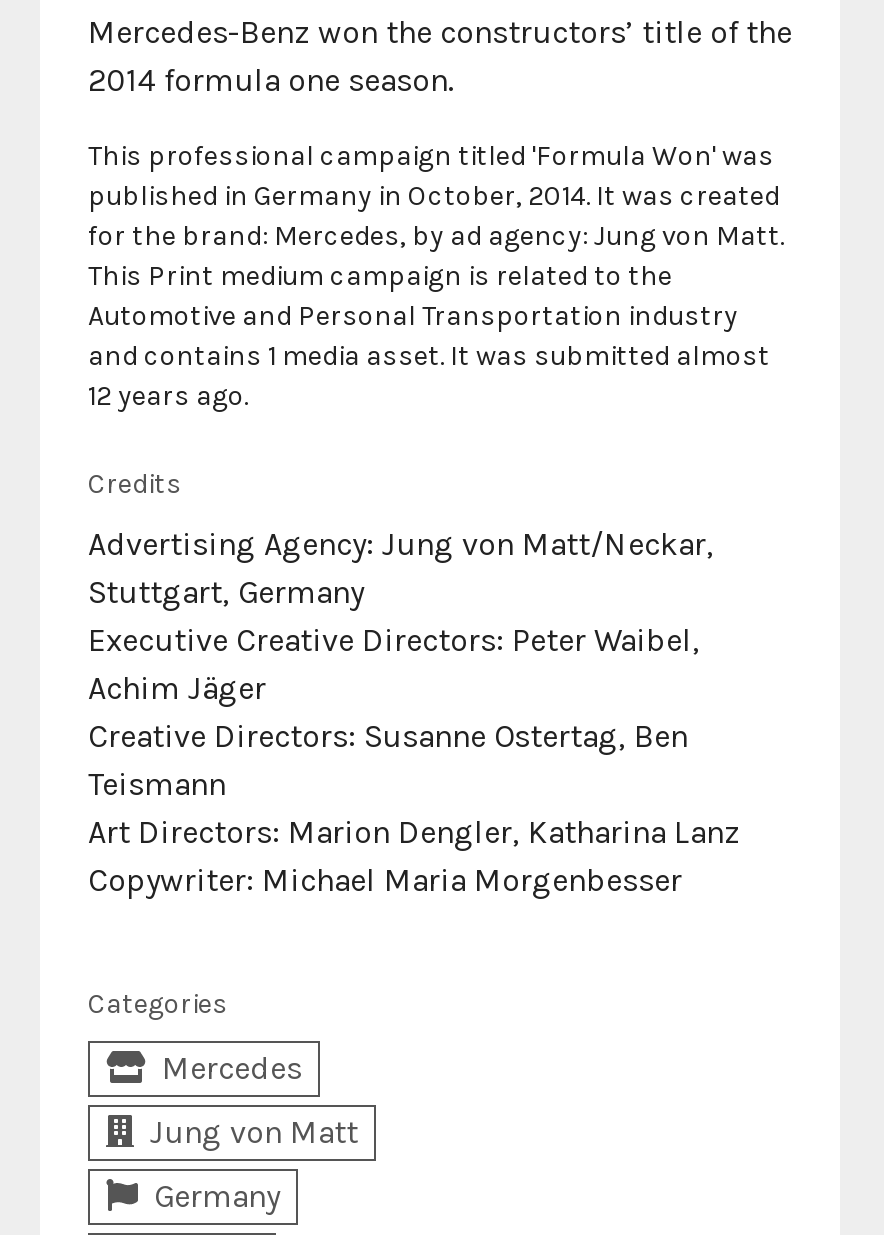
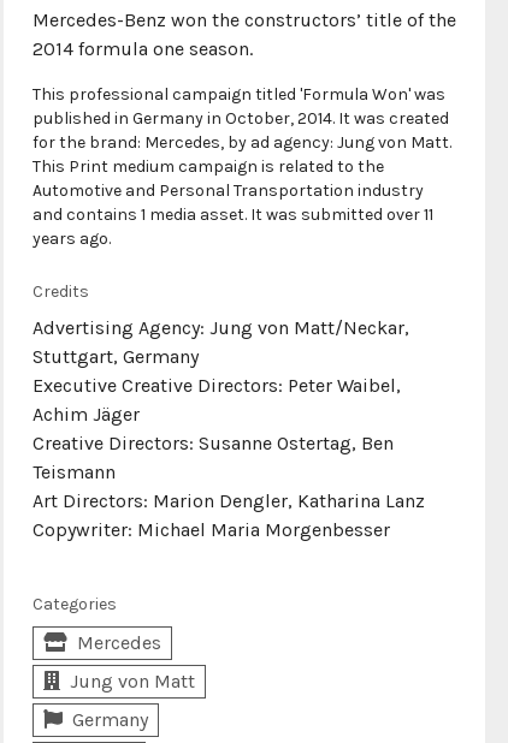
[88,338,770,412] and contains 1 media asset. It was submitted almost | 12 years ago. -> [33,204,433,248] and contains 1 media asset. It was submitted over 11 | years ago.

